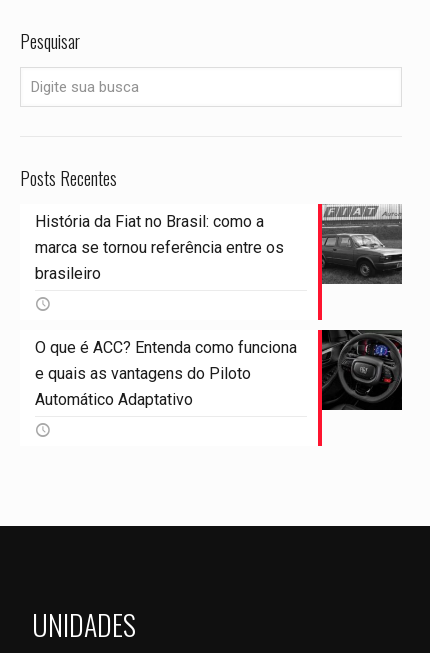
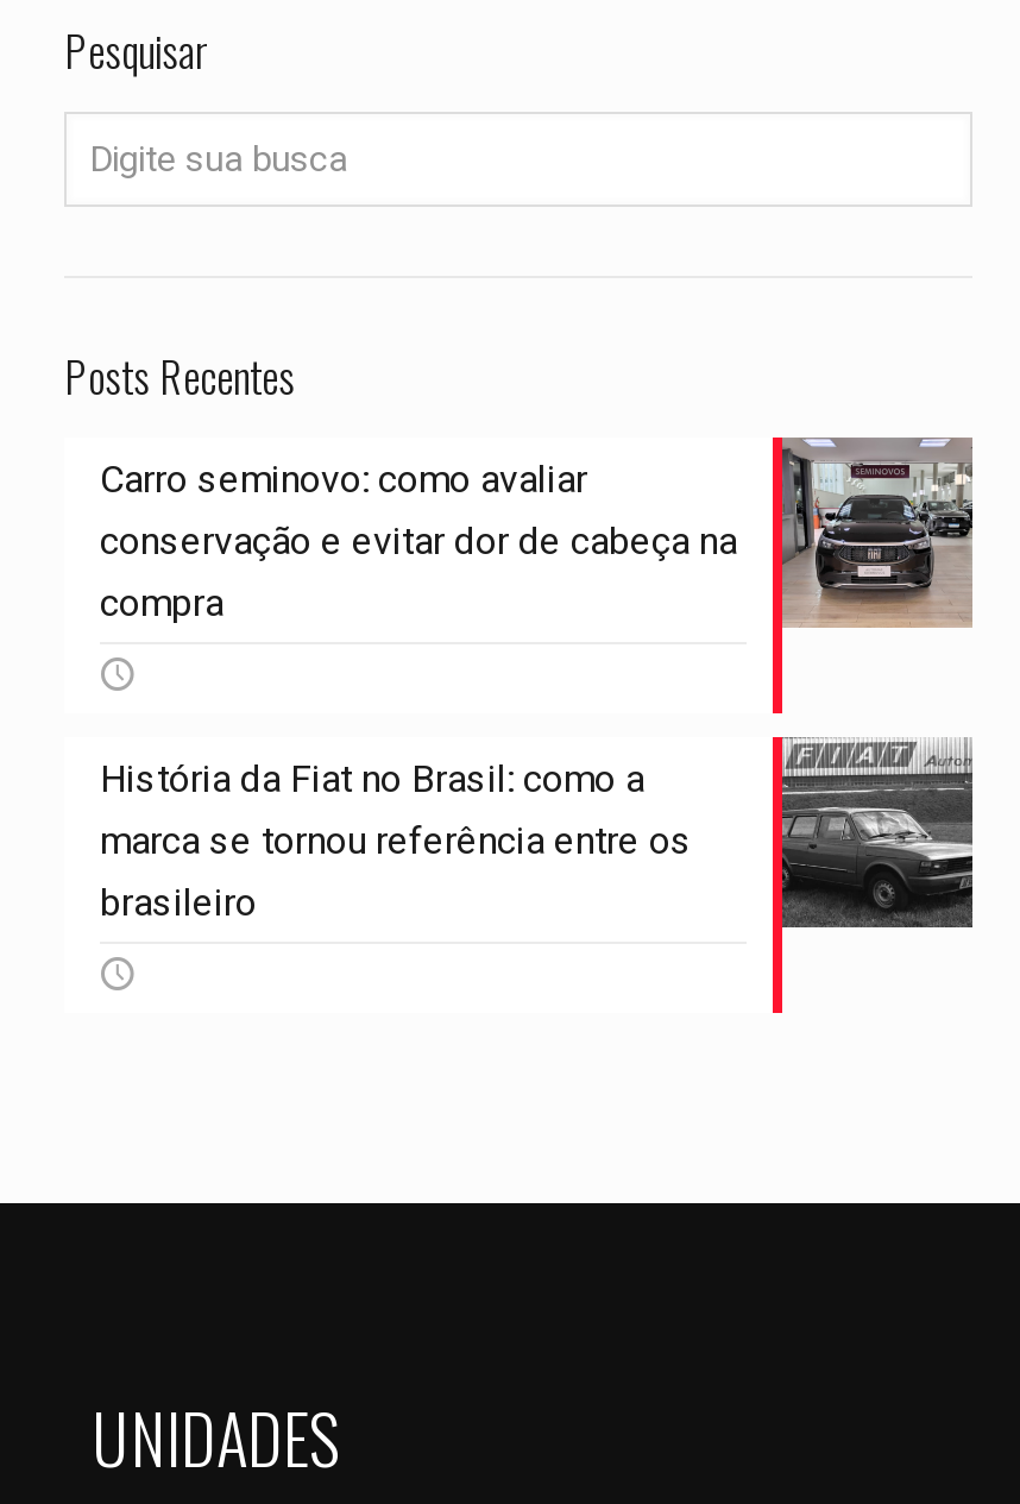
none -> [100,438,972,626] [image] | Carro seminovo: como avaliar | conservação e evitar dor de cabeça na | compra
moved [35,204,403,284] -> [100,737,975,927]: [image] | História da Fiat no Brasil: como a | marca se tornou referência entre os | brasileiro
[35,329,402,409] [image] | O que é ACC? Entenda como funciona | e quais as vantagens do Piloto | Automático Adaptativo -> none

